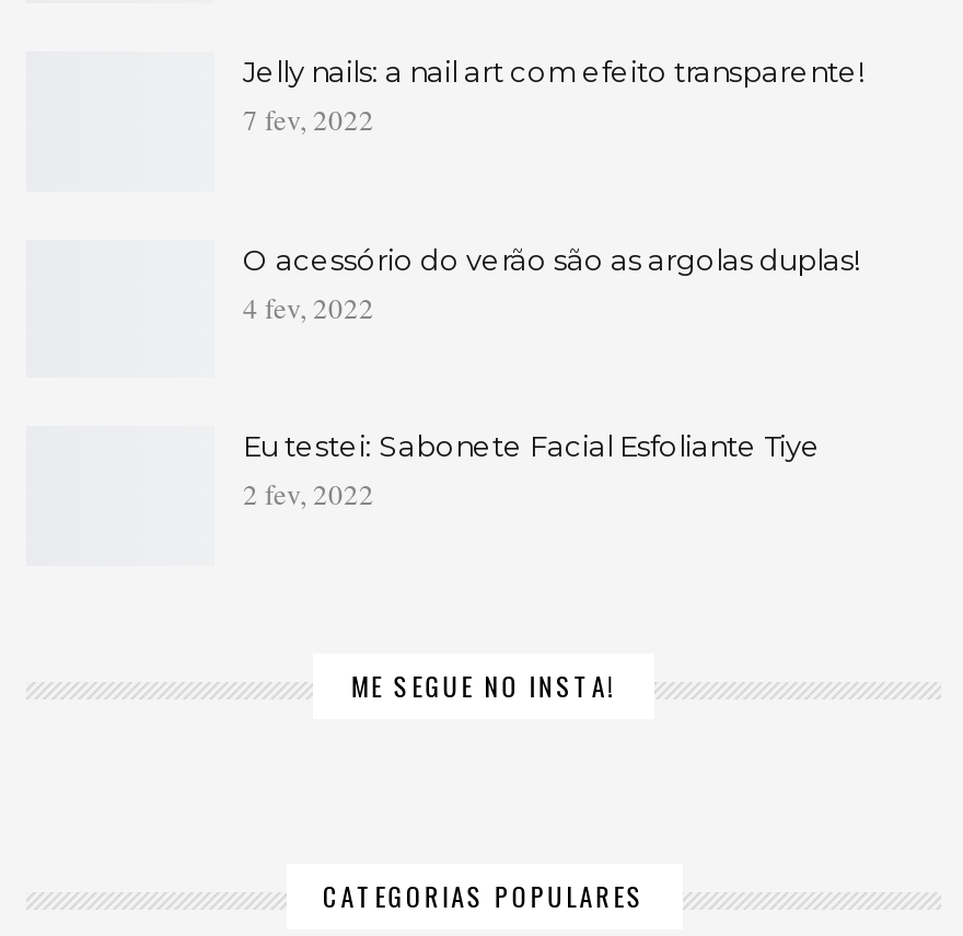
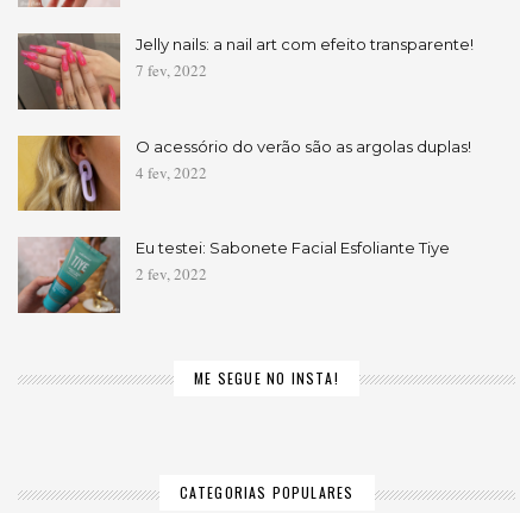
none -> [17,32,121,111] [image]
none -> [17,134,121,212] [image]
none -> [17,236,121,314] [image]

